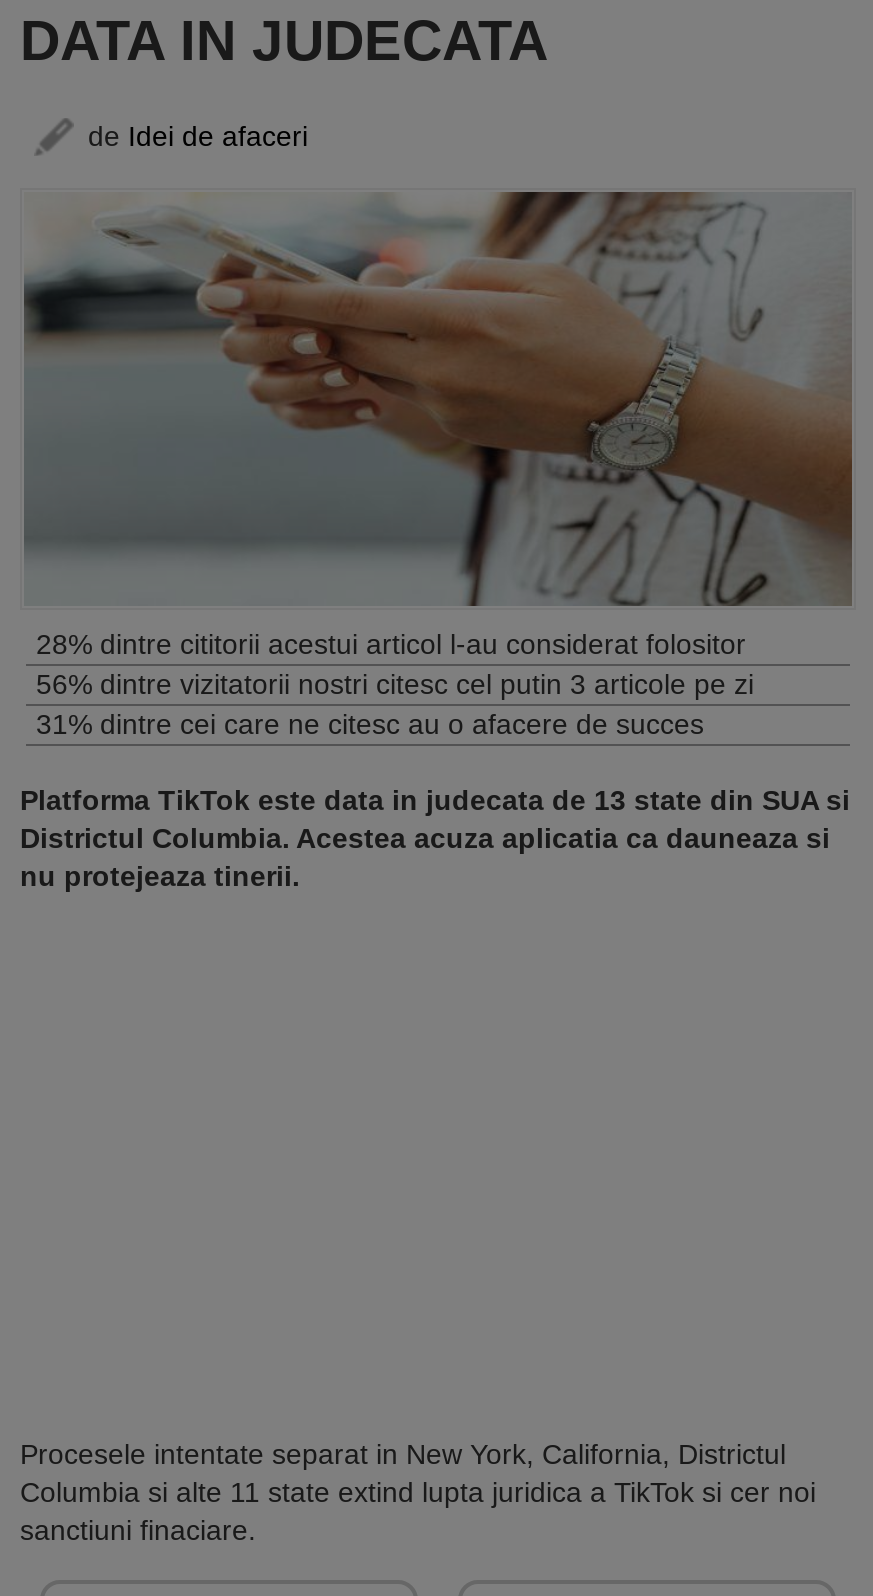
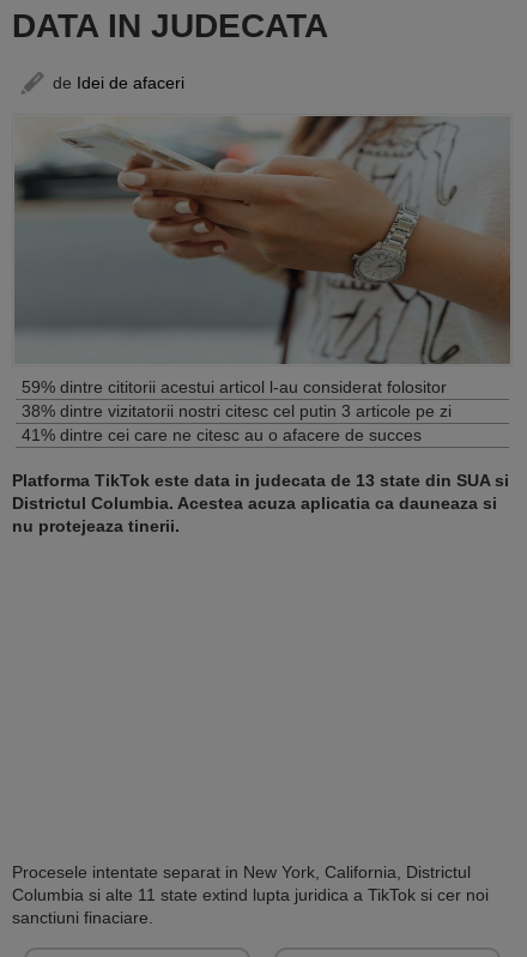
[36,628,746,660] 28% dintre cititorii acestui articol l-au considerat folositor -> [22,377,447,396] 59% dintre cititorii acestui articol l-au considerat folositor
[36,668,754,700] 56% dintre vizitatorii nostri citesc cel putin 3 articole pe zi -> [22,401,452,420] 38% dintre vizitatorii nostri citesc cel putin 3 articole pe zi
[36,708,704,740] 31% dintre cei care ne citesc au o afacere de succes -> [22,425,422,444] 41% dintre cei care ne citesc au o afacere de succes

